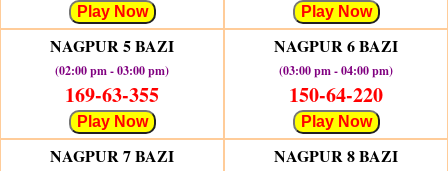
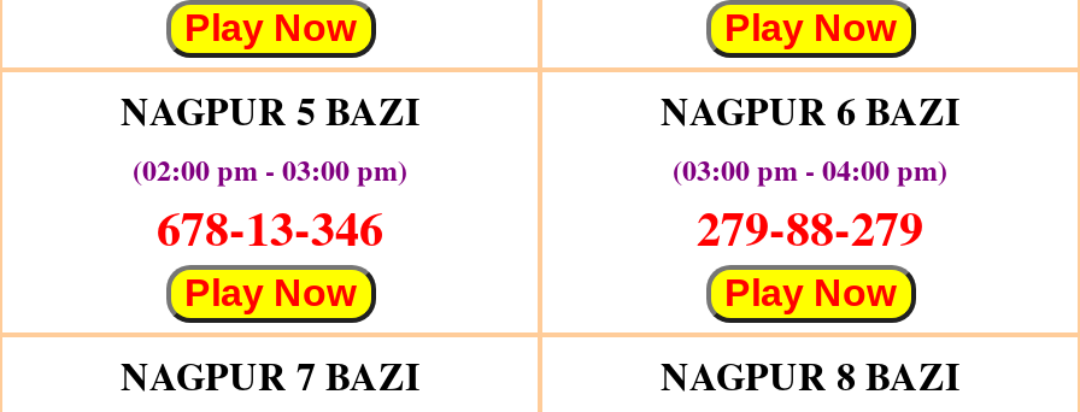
[65,80,159,109] 169-63-355 -> [157,193,383,263] 678-13-346
[289,80,383,109] 150-64-220 -> [697,193,923,263] 279-88-279

